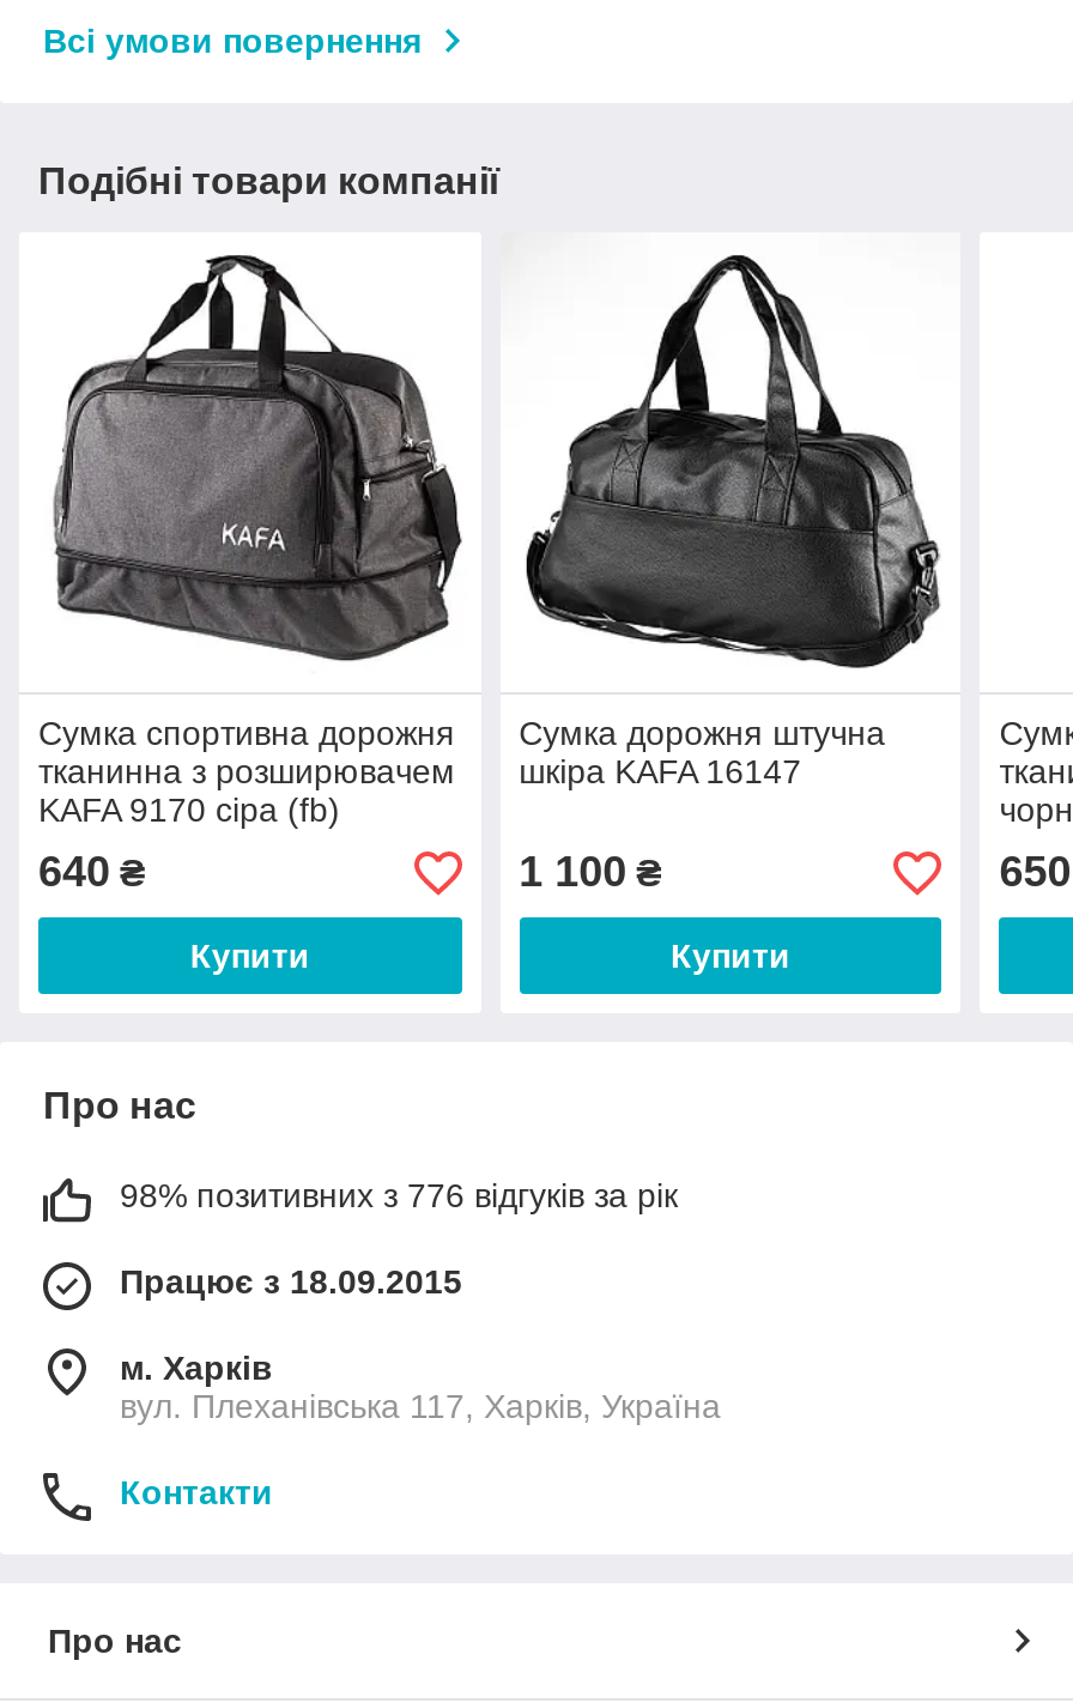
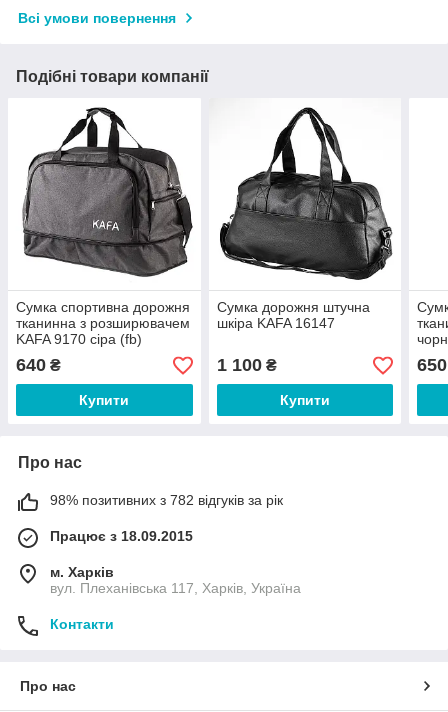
[120,1177,678,1215] 98% позитивних з 776 відгуків за рік -> [50,492,283,508] 98% позитивних з 782 відгуків за рік

